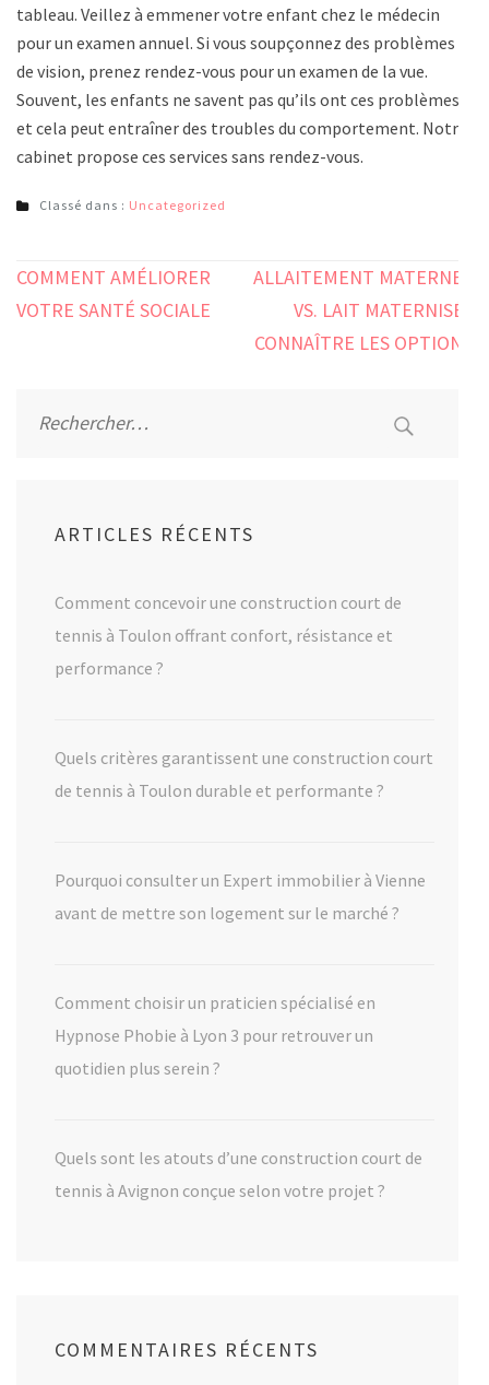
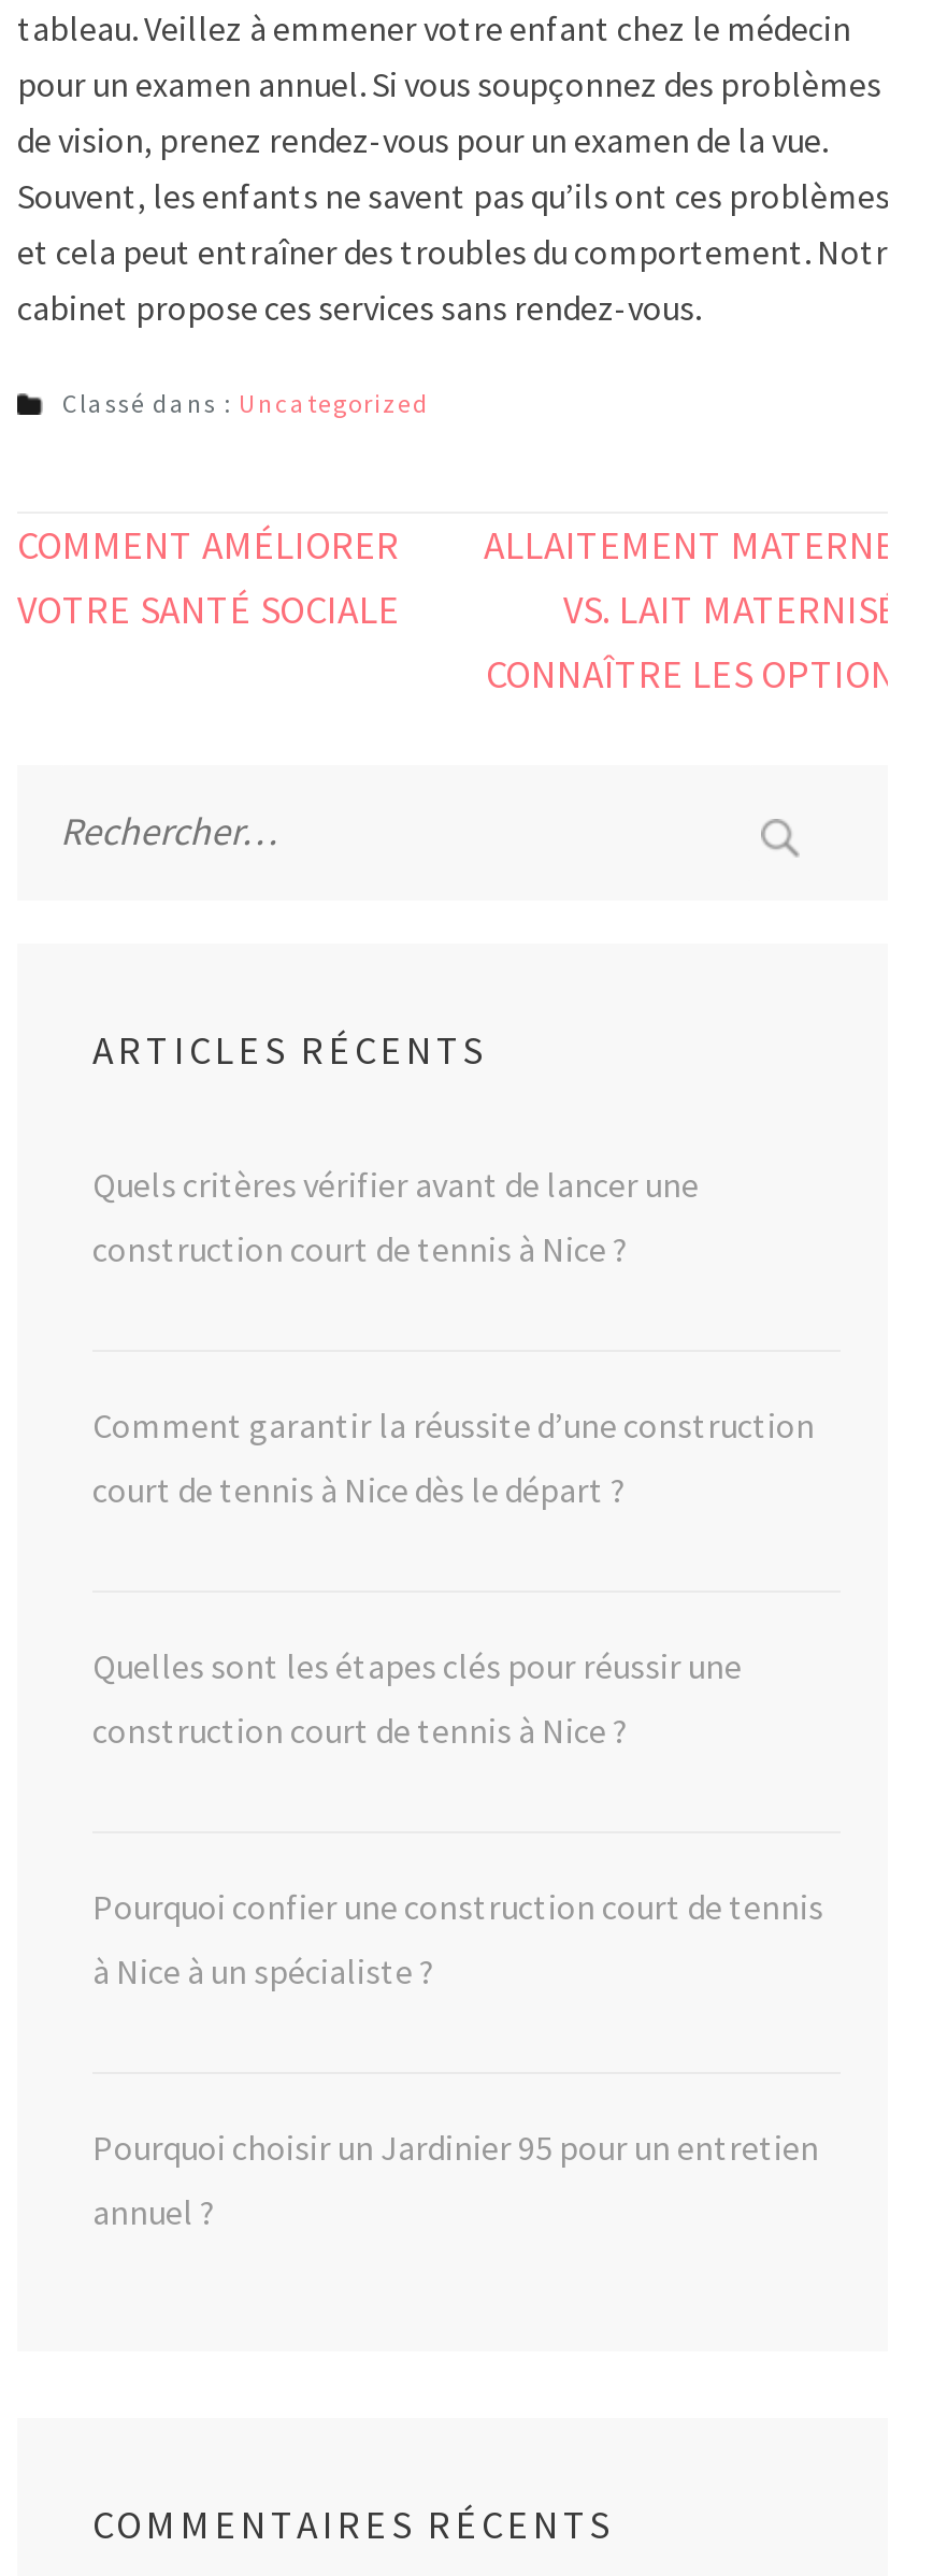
[55,591,402,679] Comment concevoir une construction court de | tennis à Toulon offrant confort, résistance et | performance ? -> [92,1162,699,1270] Quels critères vérifier avant de lancer une | construction court de tennis à Nice ?
[55,746,433,801] Quels critères garantissent une construction court | de tennis à Toulon durable et performante ? -> [92,1403,815,1510] Comment garantir la réussite d’une construction | court de tennis à Nice dès le départ ?
[55,869,426,923] Pourquoi consulter un Expert immobilier à Vienne | avant de mettre son logement sur le marché ? -> [92,1644,742,1751] Quelles sont les étapes clés pour réussir une | construction court de tennis à Nice ?
[55,991,375,1079] Comment choisir un praticien spécialisé en | Hypnose Phobie à Lyon 3 pour retrouver un | quotidien plus serein ? -> [92,1884,823,1992] Pourquoi confier une construction court de tennis | à Nice à un spécialiste ?
[55,1146,422,1201] Quels sont les atouts d’une construction court de | tennis à Avignon conçue selon votre projet ? -> [92,2125,819,2233] Pourquoi choisir un Jardinier 95 pour un entretien | annuel ?

